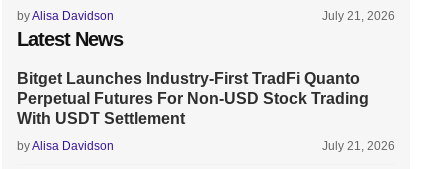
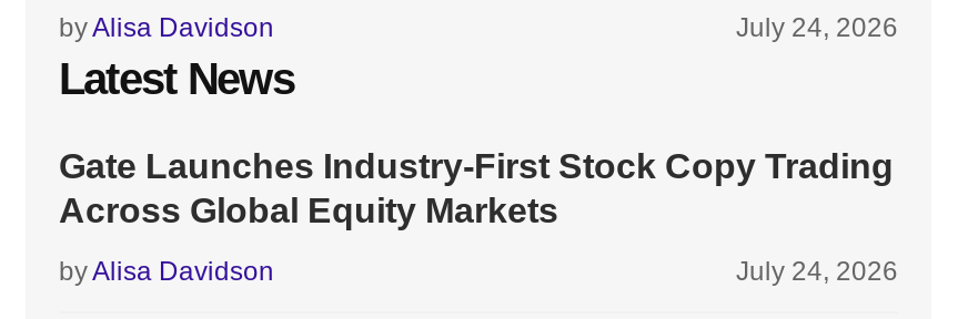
[322,9,395,23] July 21, 2026 -> [736,13,898,44] July 24, 2026
[17,70,369,127] Bitget Launches Industry-First TradFi Quanto | Perpetual Futures For Non-USD Stock Trading | With USDT Settlement -> [59,148,894,230] Gate Launches Industry-First Stock Copy Trading | Across Global Equity Markets
[322,139,395,153] July 21, 2026 -> [736,257,898,288] July 24, 2026

